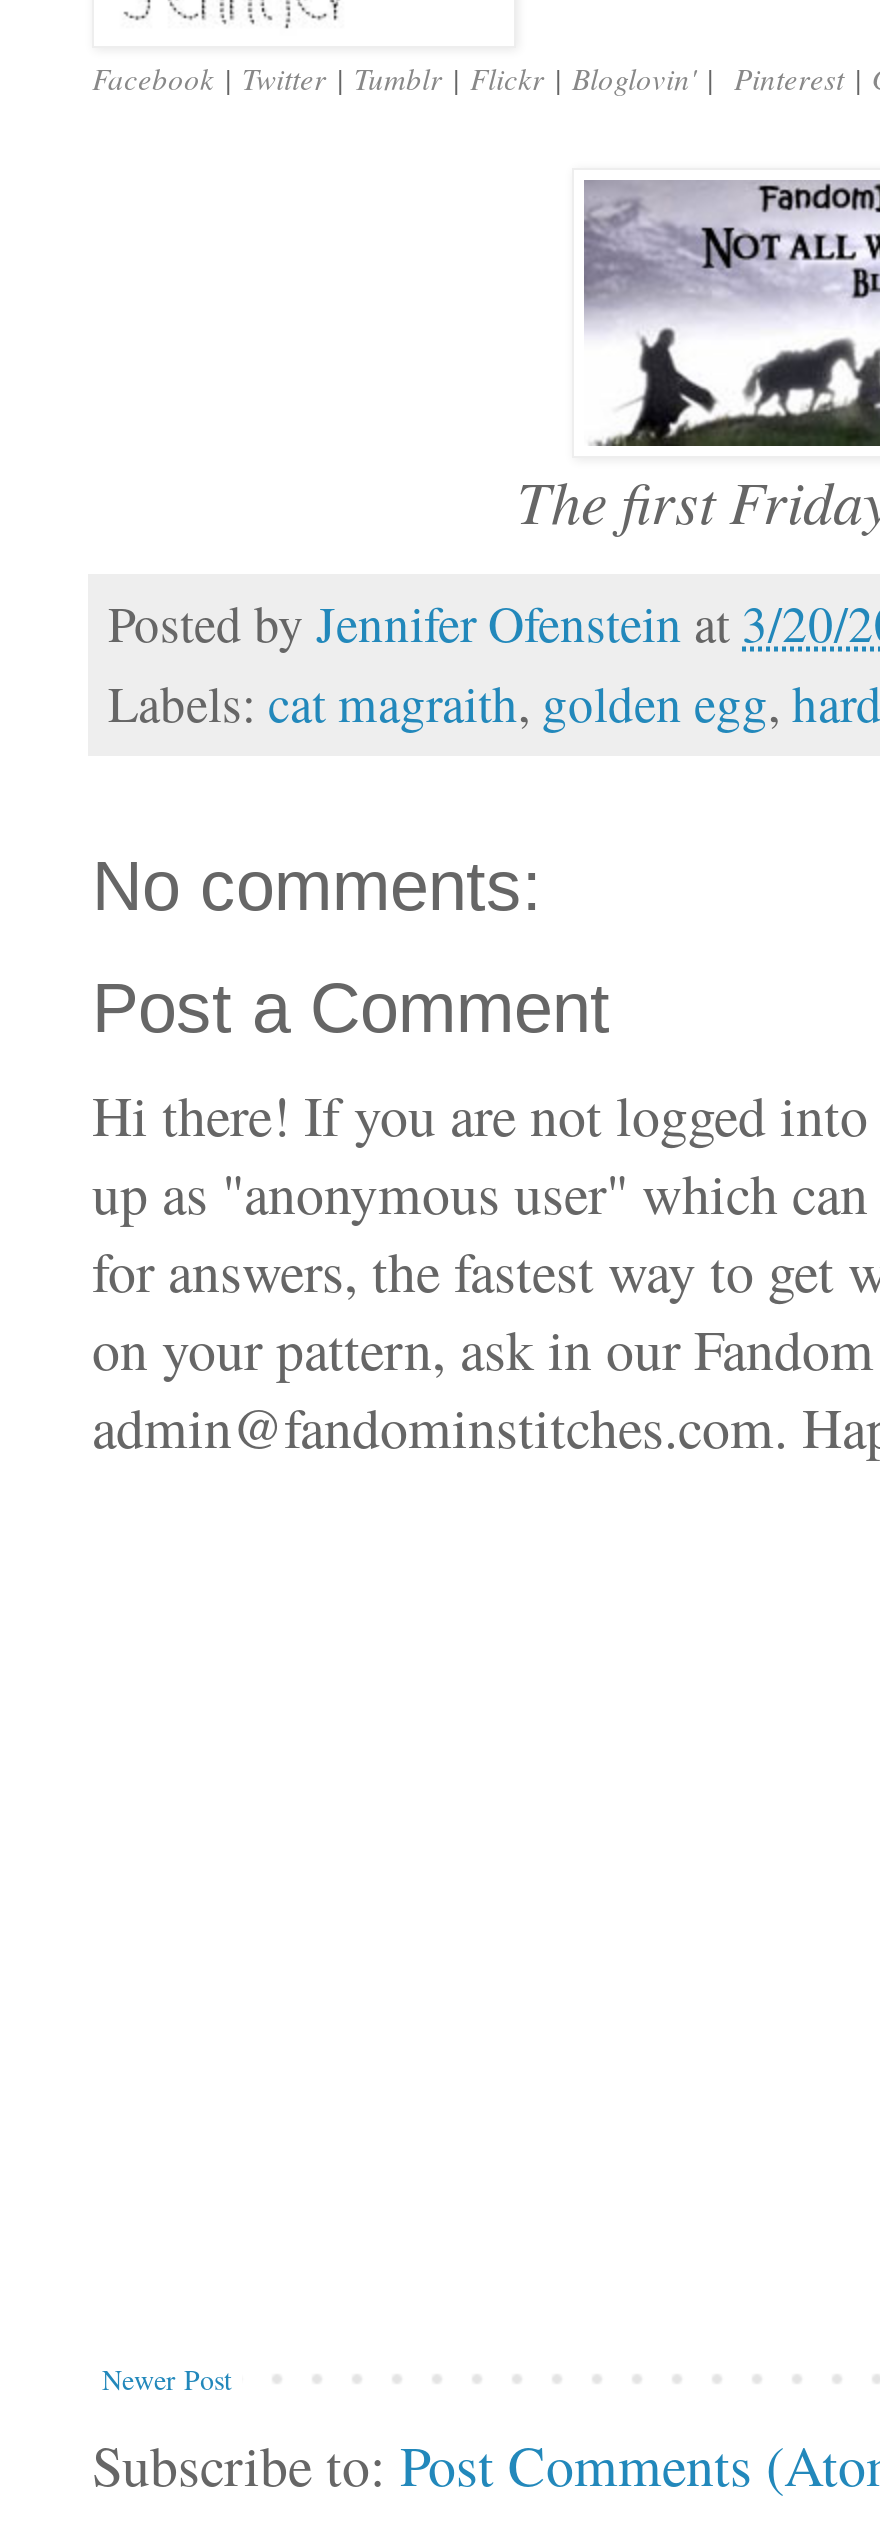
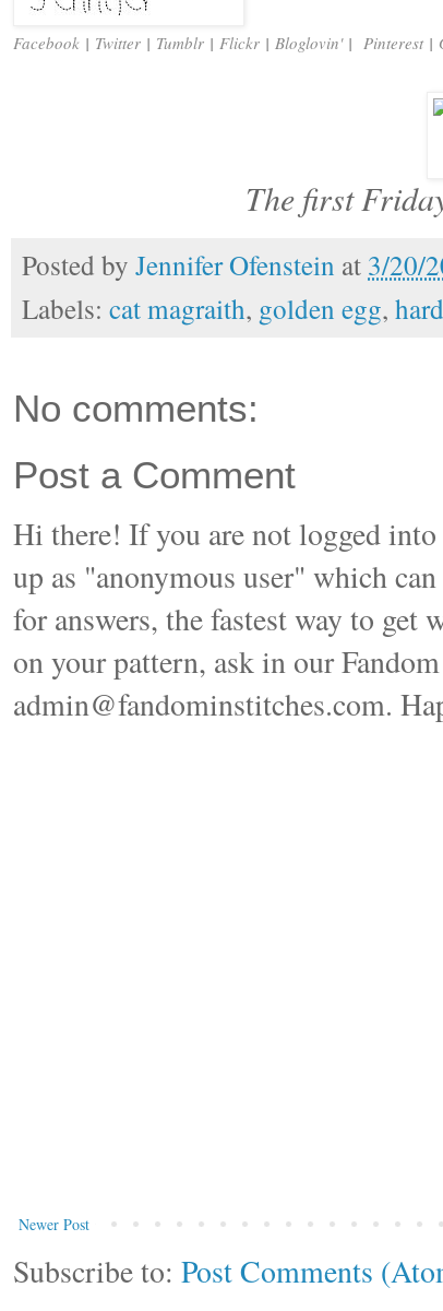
[582,178,874,448] [image] -> none

